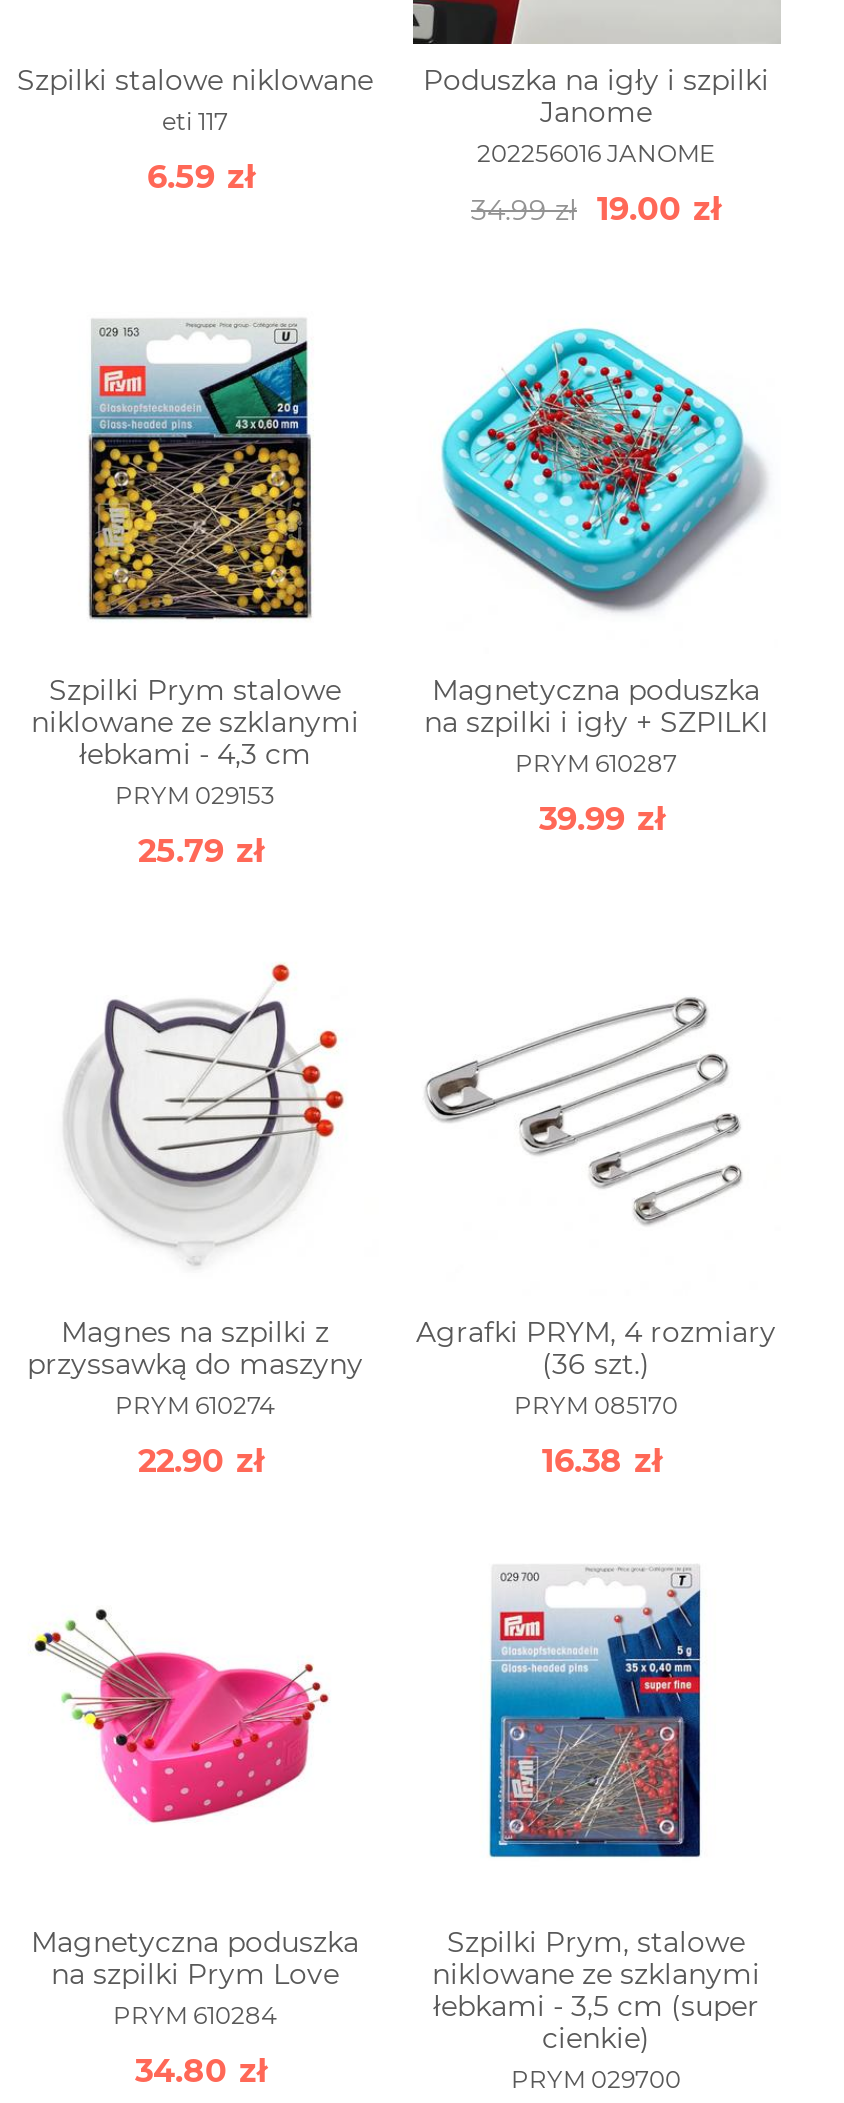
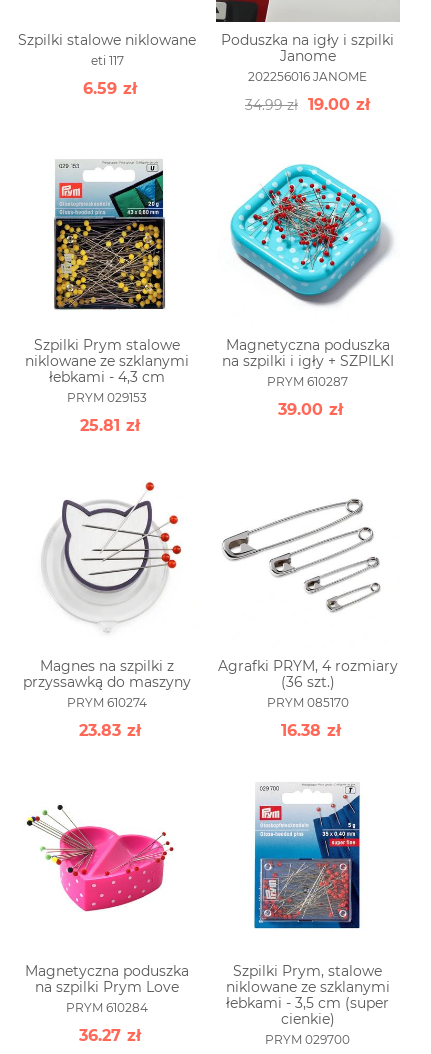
[539,801,665,839] 39.99 zł -> [278,400,343,419] 39.00 zł
[138,833,264,871] 25.79 zł -> [80,416,140,435] 25.81 zł
[138,1443,264,1481] 22.90 zł -> [79,721,141,740] 23.83 zł
[135,2053,267,2091] 34.80 zł -> [79,1026,141,1045] 36.27 zł

